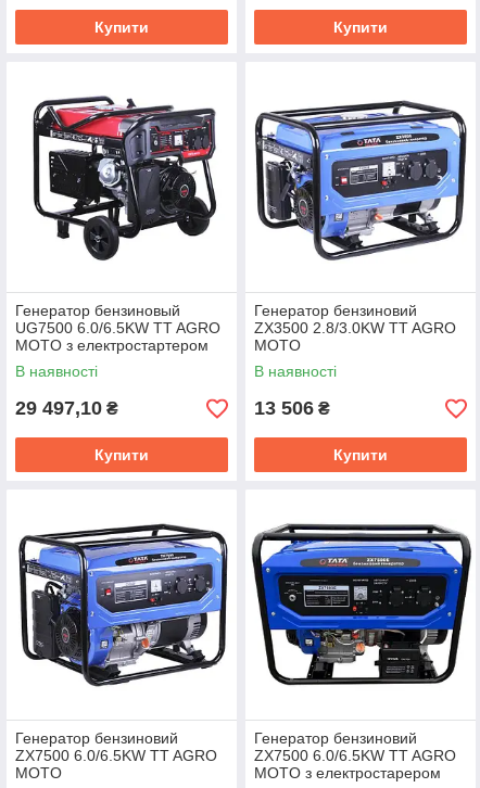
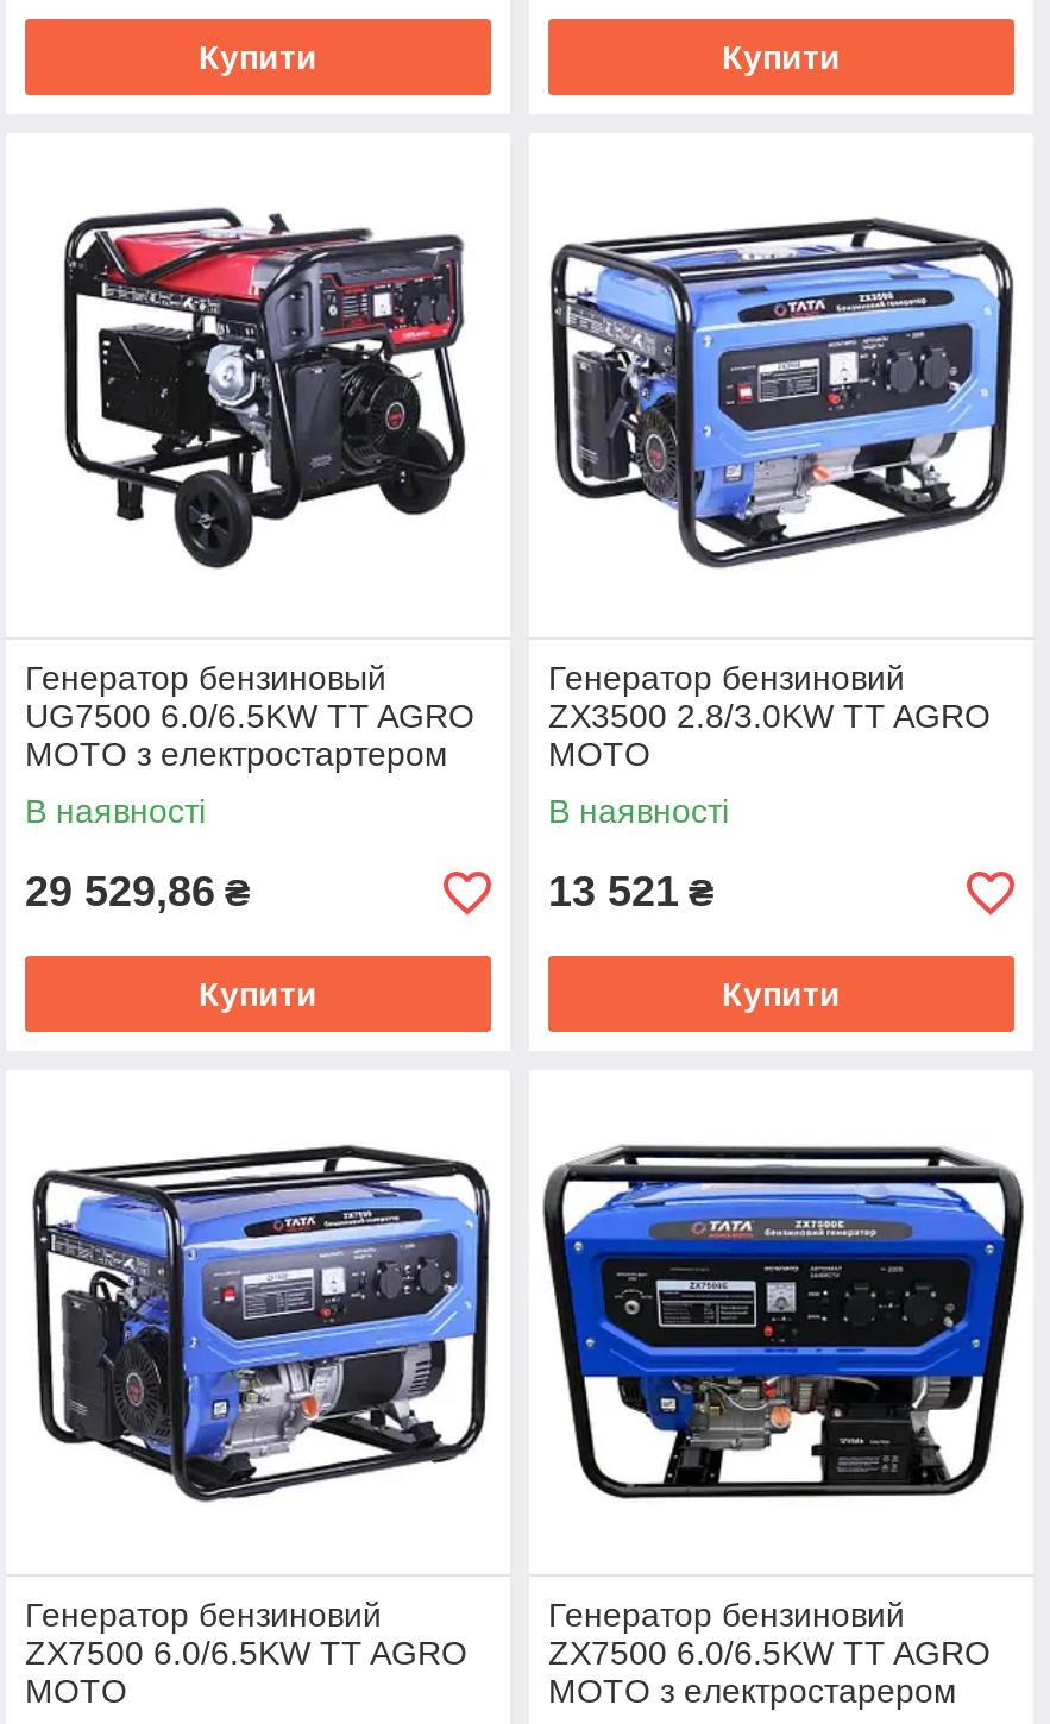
[15,398,118,419] 29 497,10 ₴ -> [25,869,251,916] 29 529,86 ₴
[254,398,330,419] 13 506 ₴ -> [548,869,715,916] 13 521 ₴

